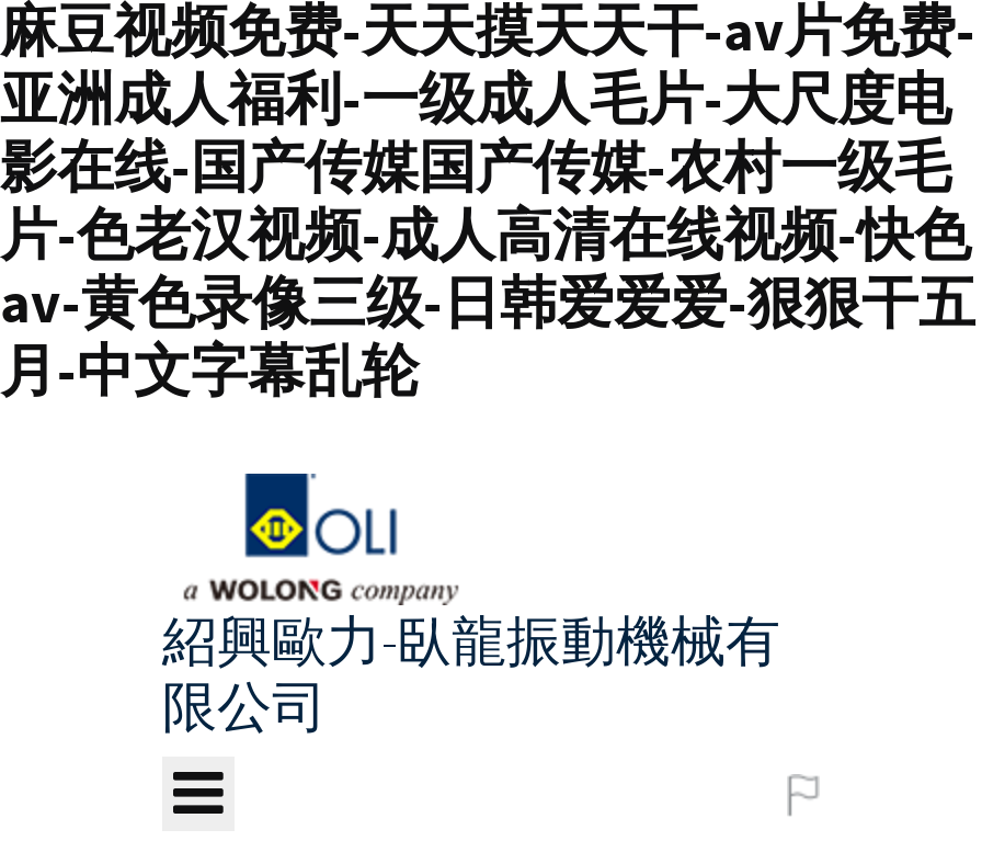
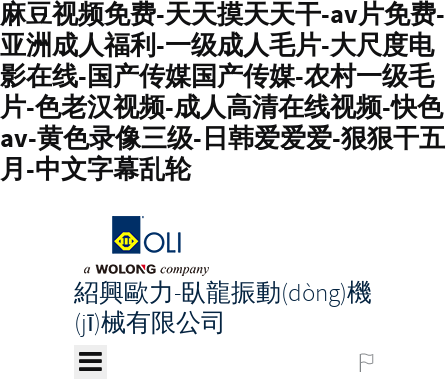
[162,610,780,748] 紹興歐力-臥龍振動機械有 | 限公司 -> [74,278,372,341] 紹興歐力-臥龍振動(dòng)機 | (jī)械有限公司

